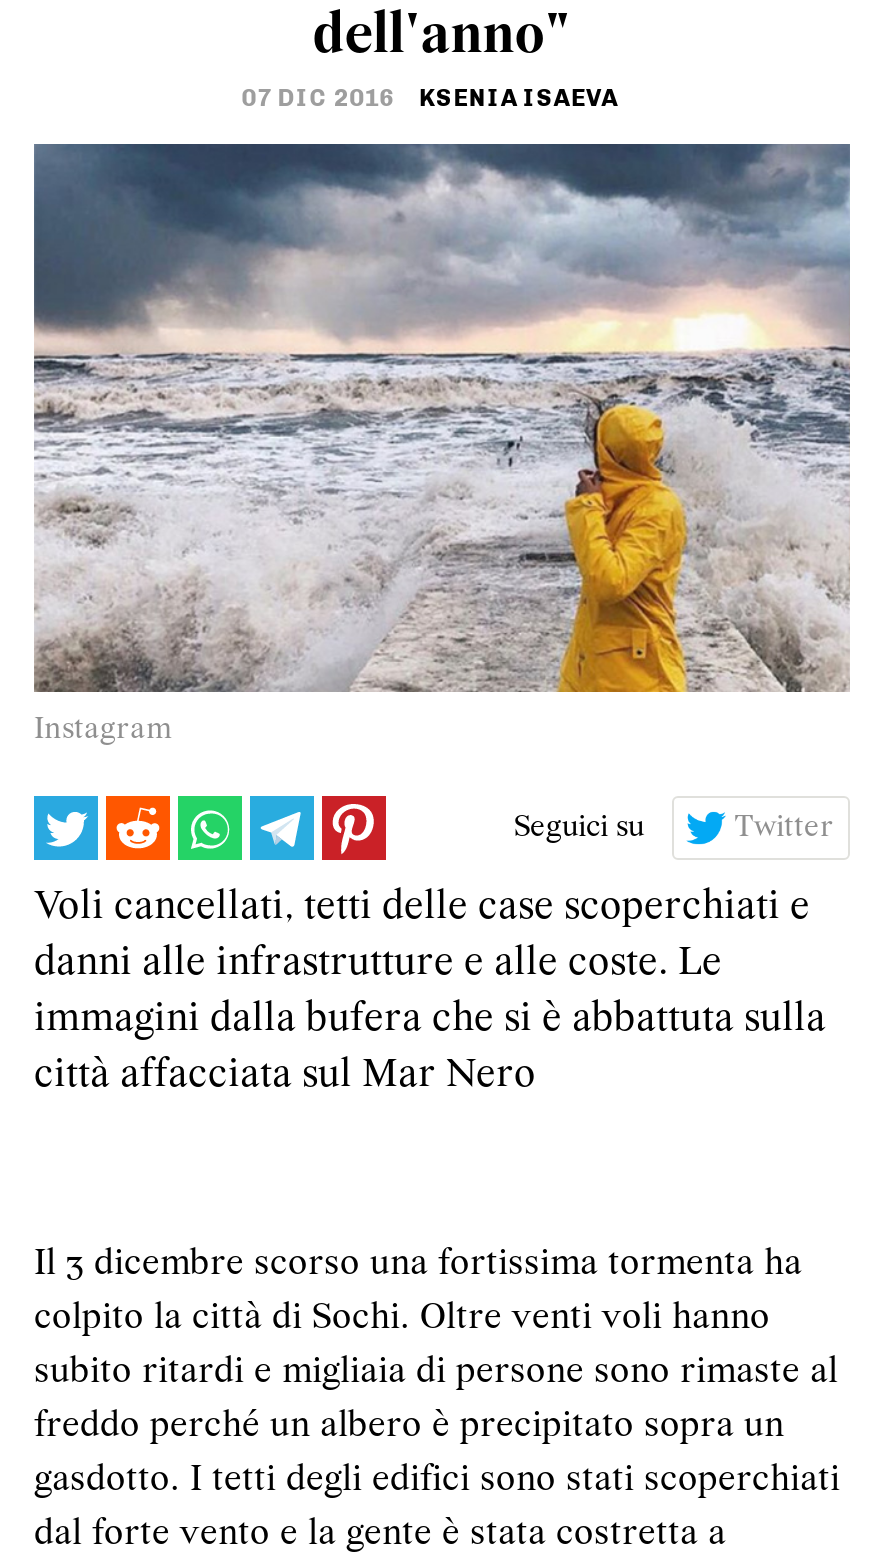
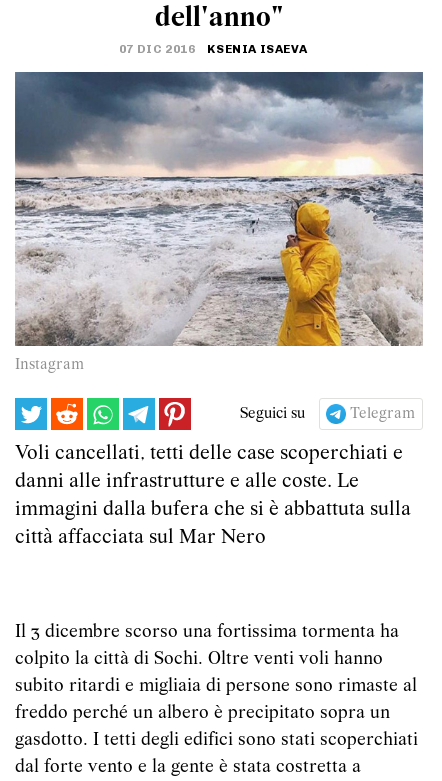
[734,811,834,843] Twitter -> [350,406,415,422] Telegram

